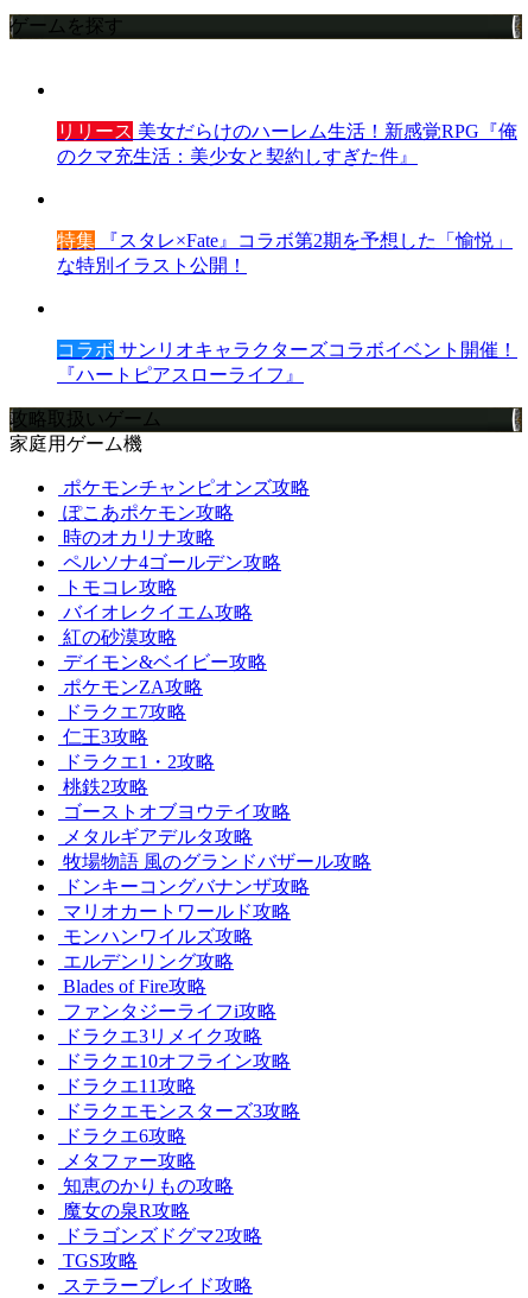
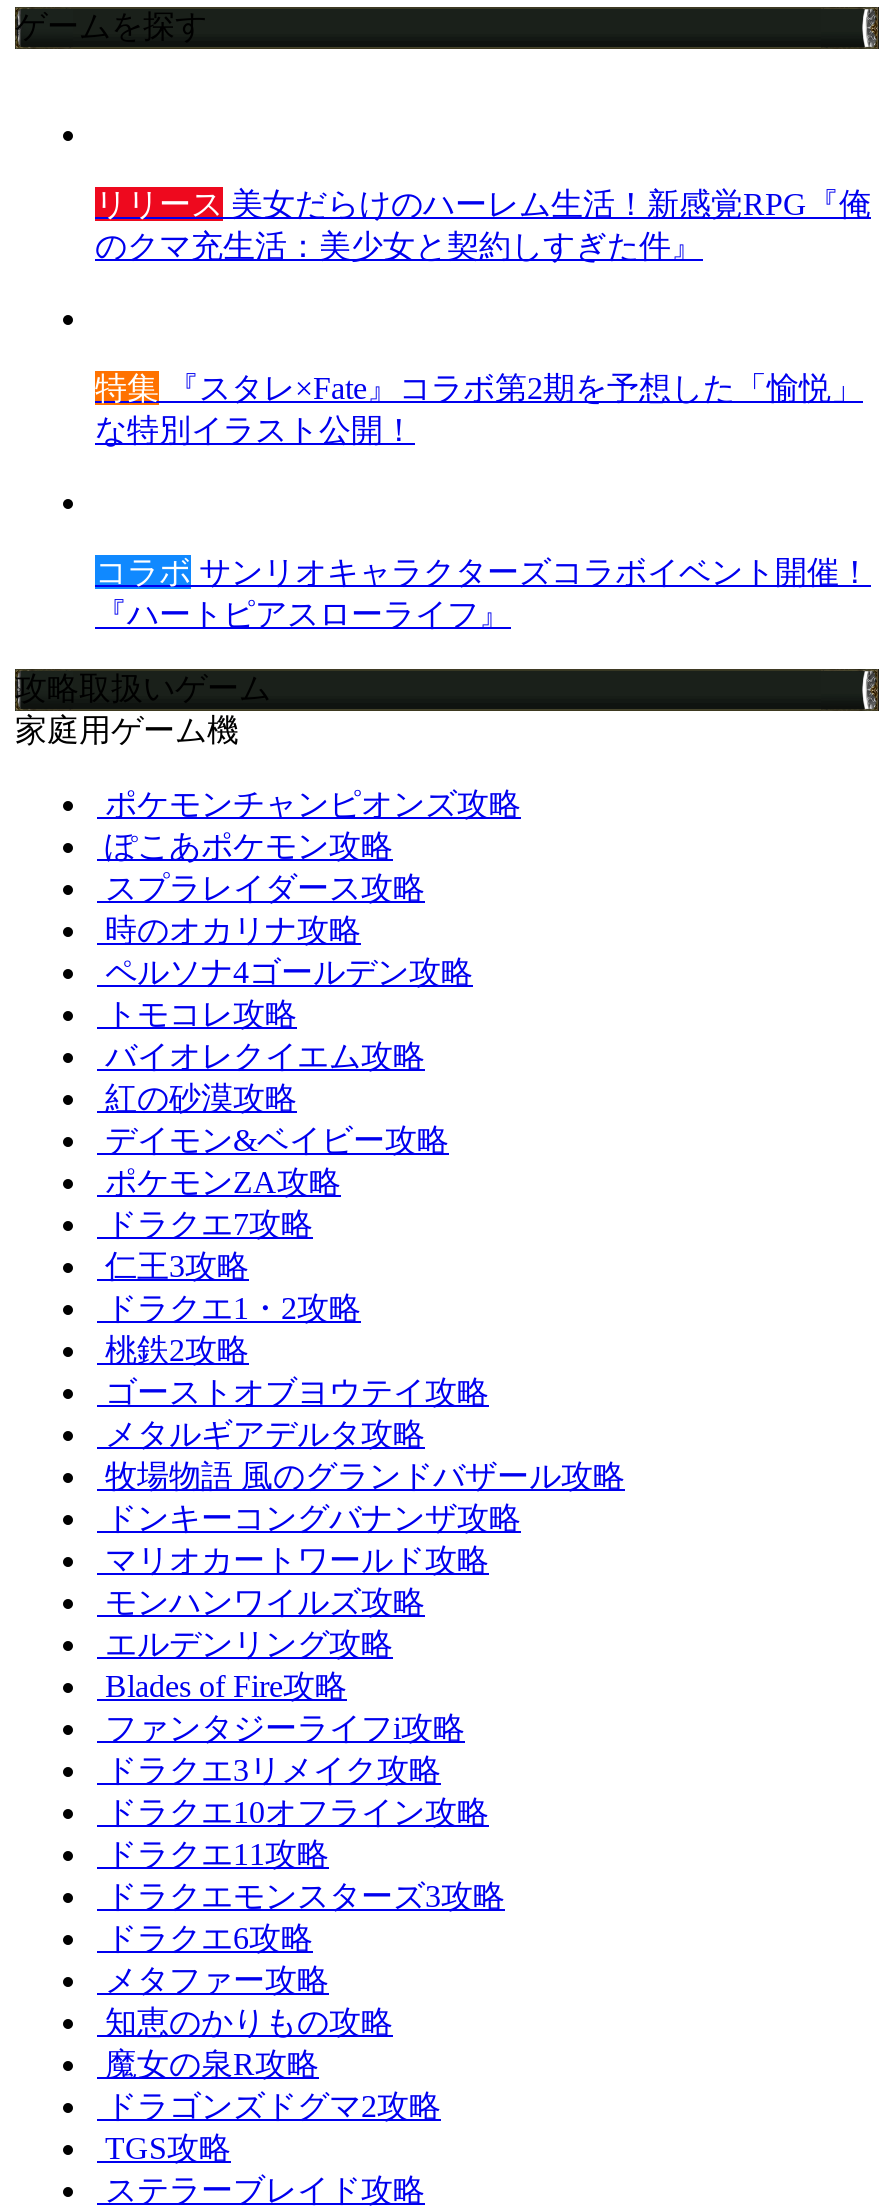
none -> [105,871,425,905] スプラレイダース攻略

